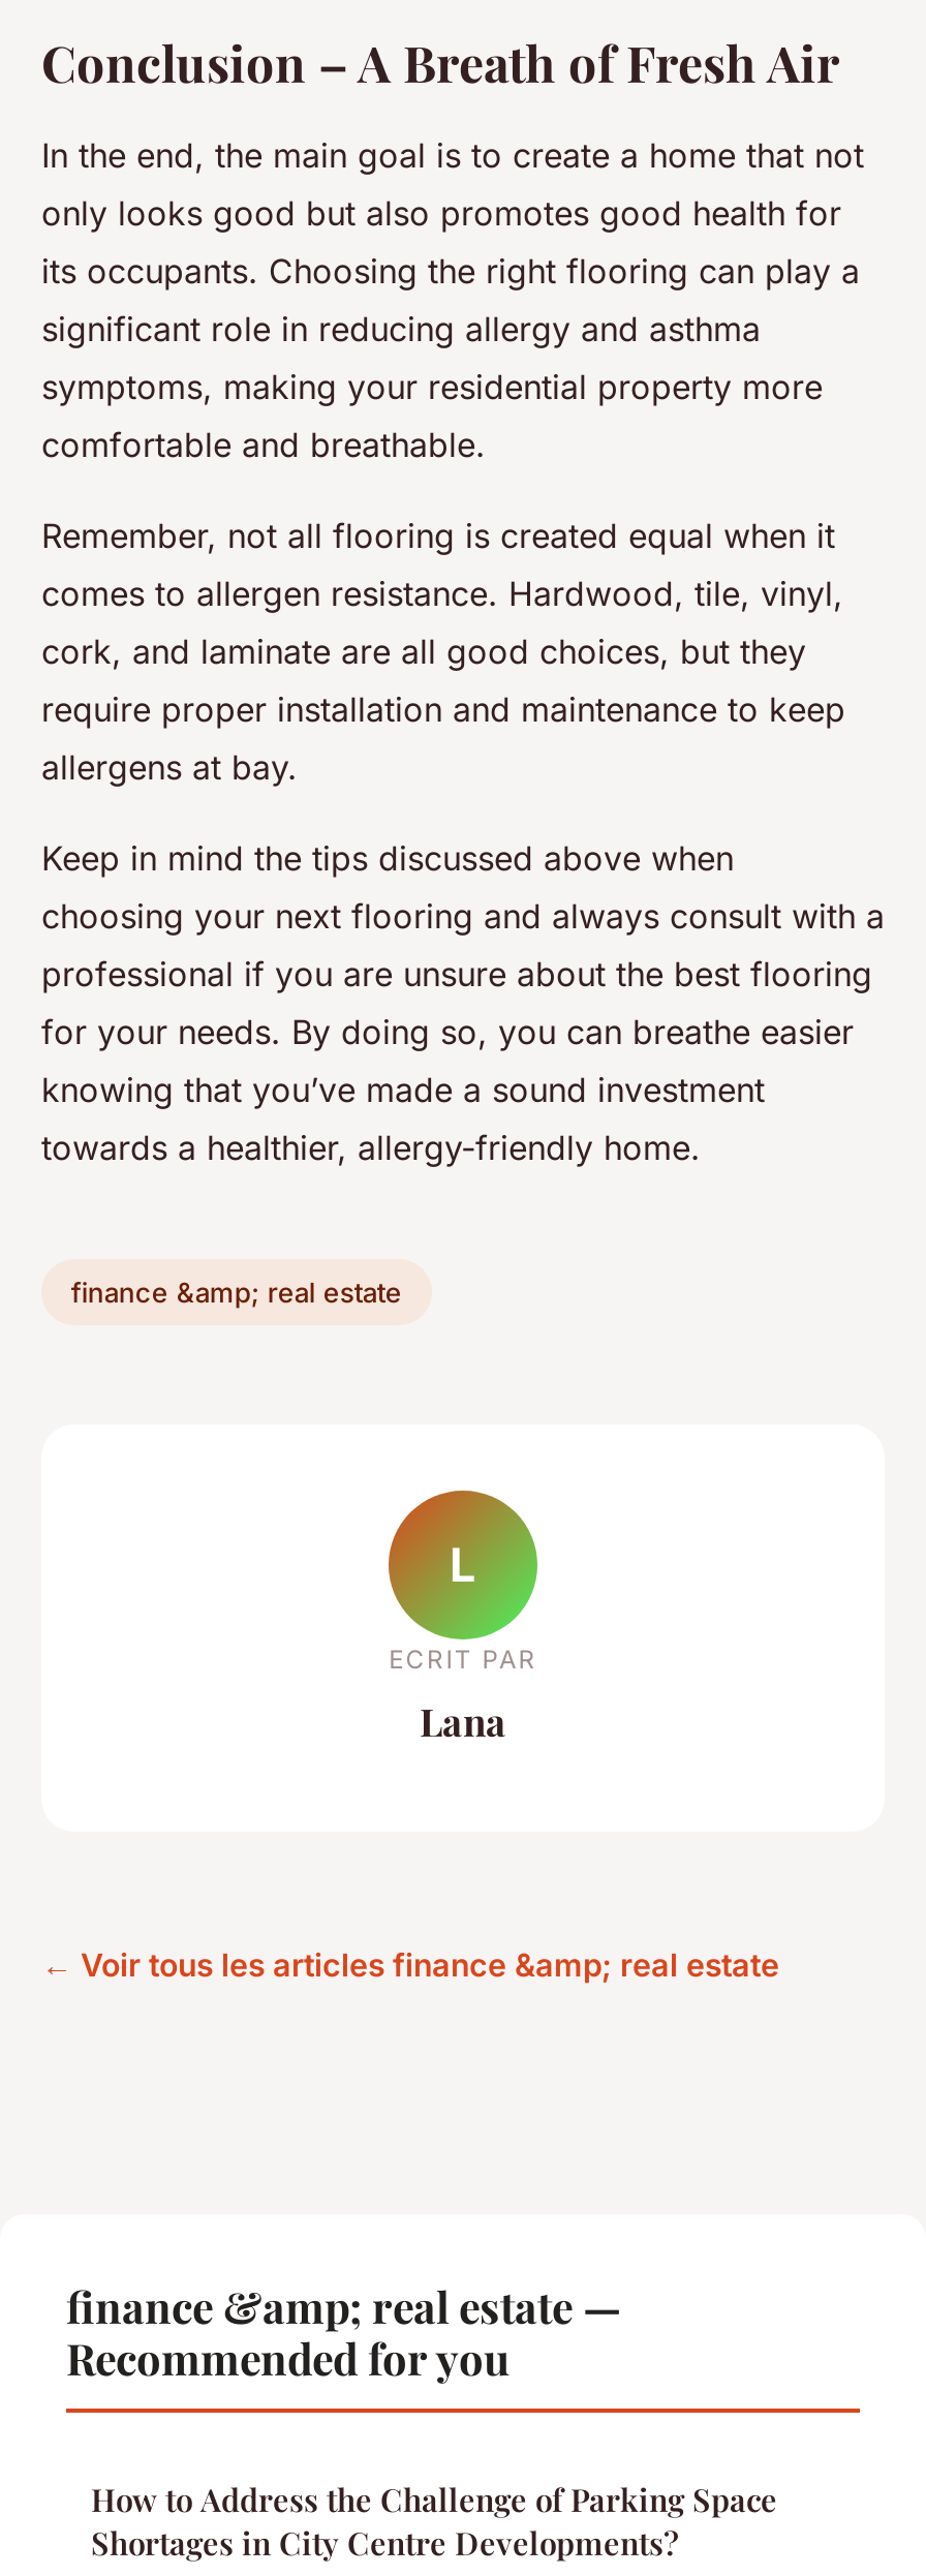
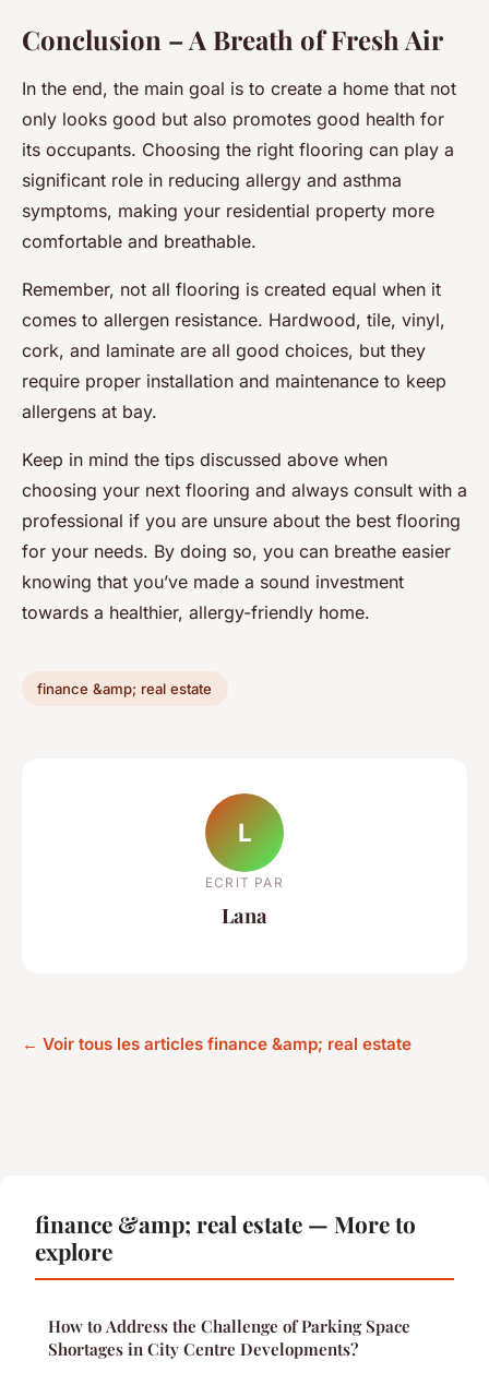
[66,2277,622,2386] finance &amp; real estate — | Recommended for you -> [35,1208,416,1266] finance &amp; real estate — More to | explore

